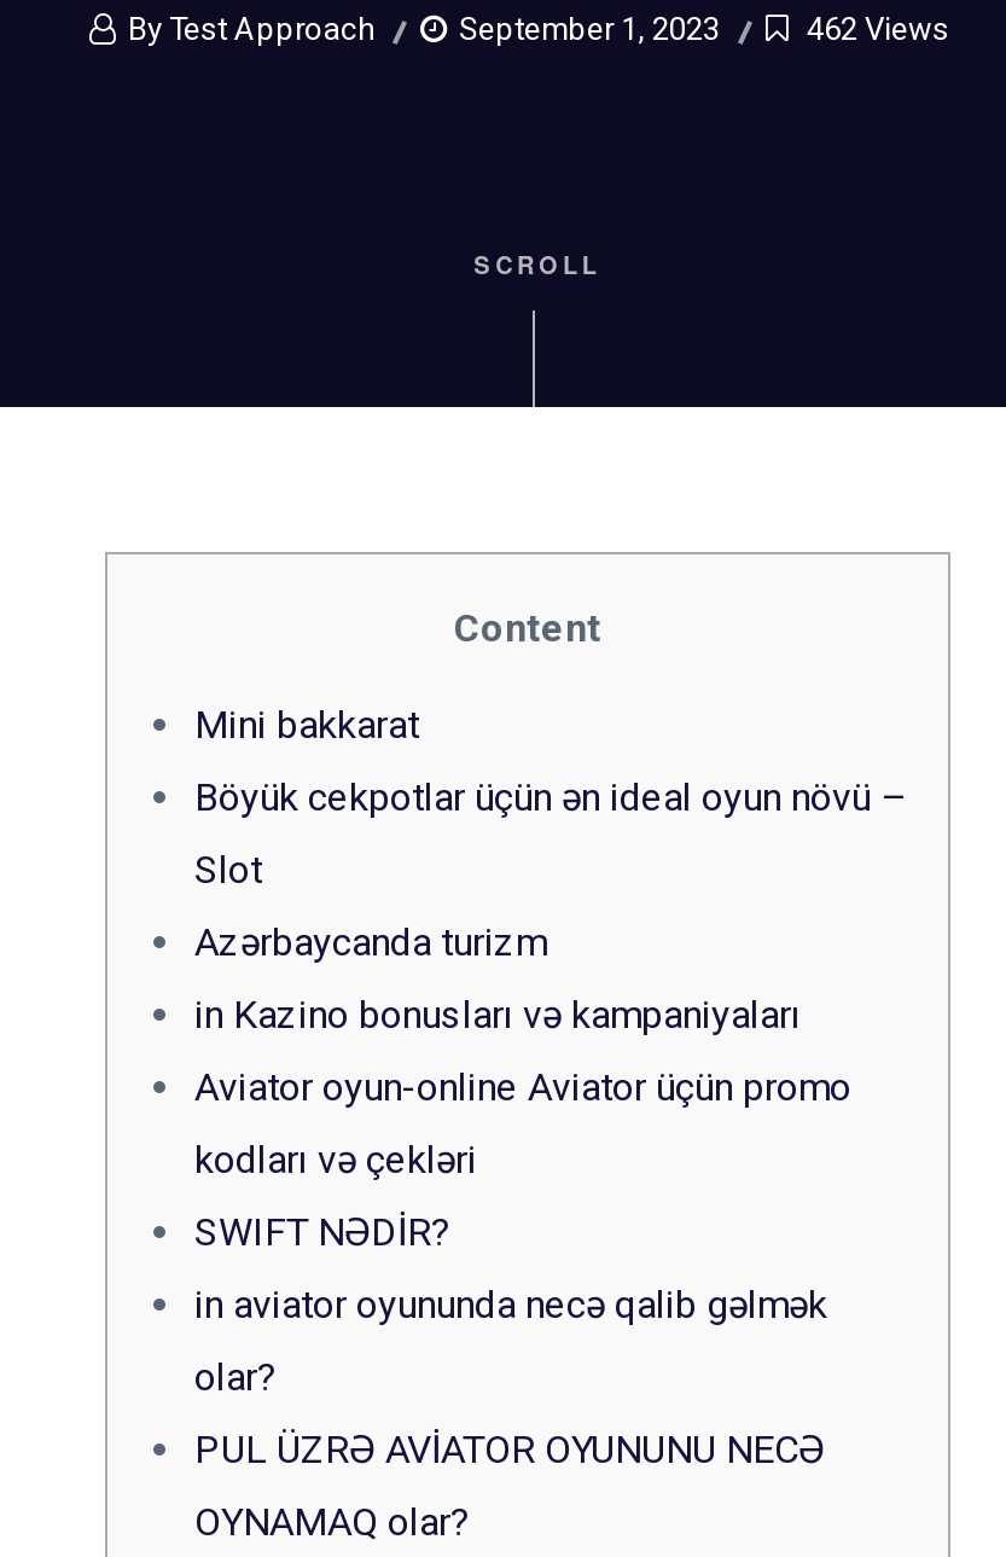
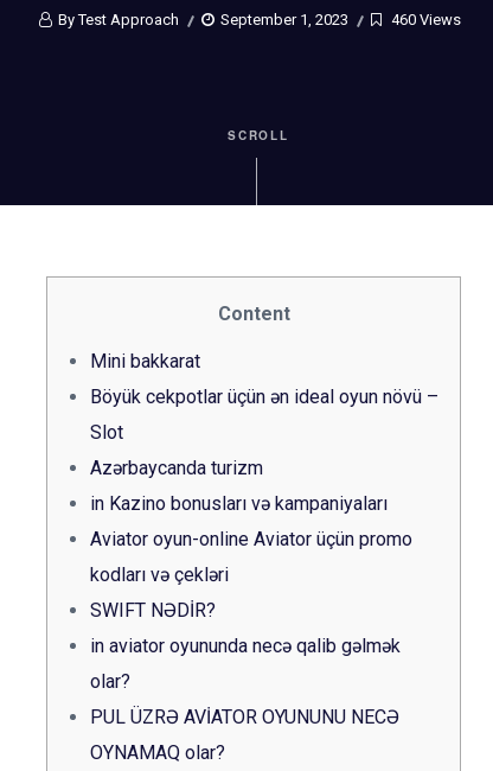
[799,11,949,47] 462 Views -> [387,11,460,28] 460 Views

